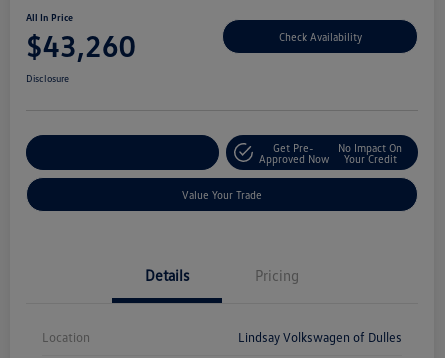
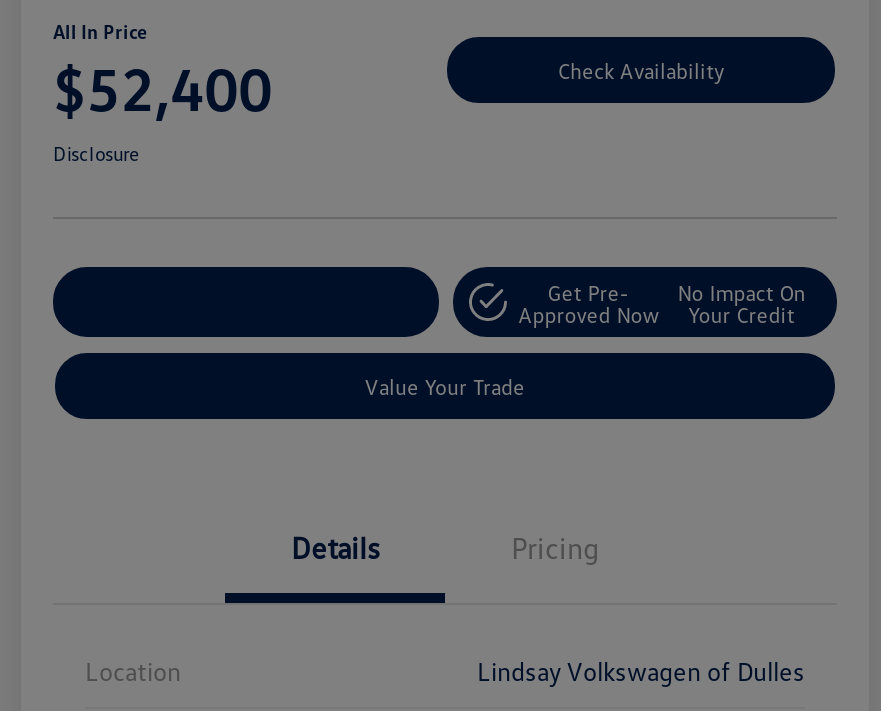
[26,27,136,64] $43,260 -> [53,51,273,125] $52,400

